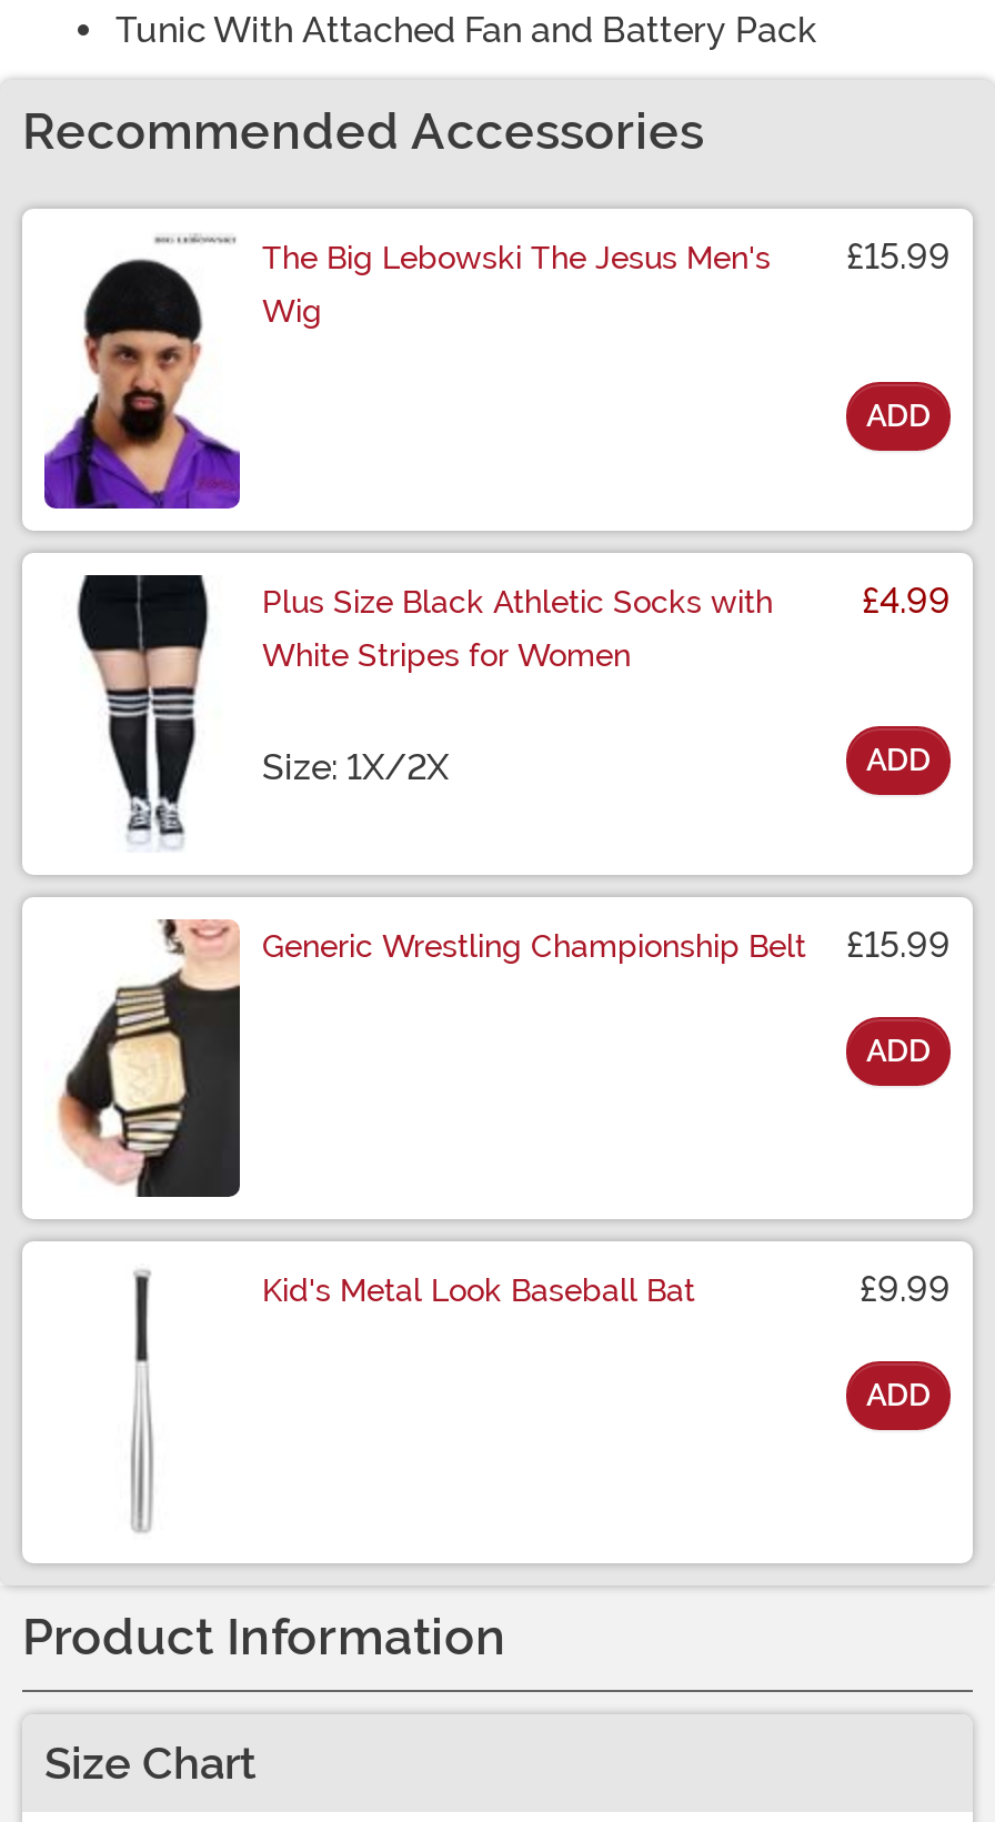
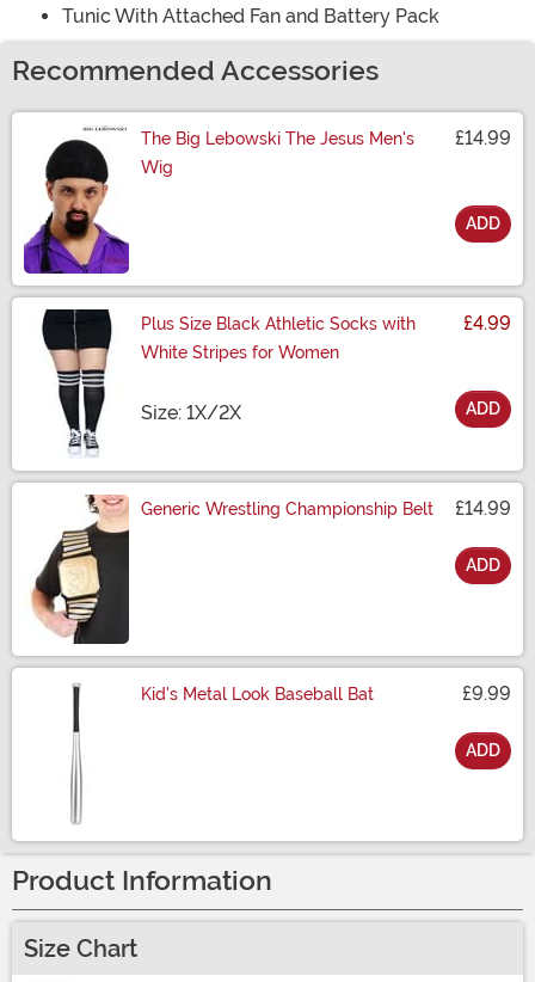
[846,236,951,278] £15.99 -> [455,127,511,150] £14.99
[262,924,951,966] Generic Wrestling Championship Belt £15.99 -> [141,497,511,520] Generic Wrestling Championship Belt £14.99

